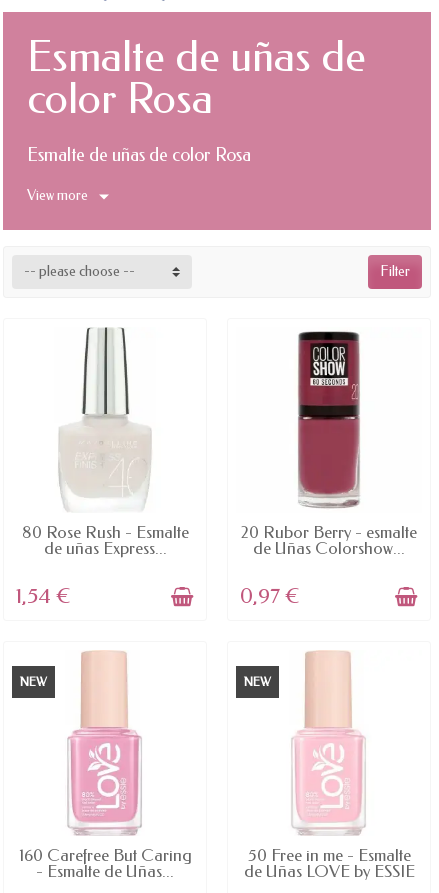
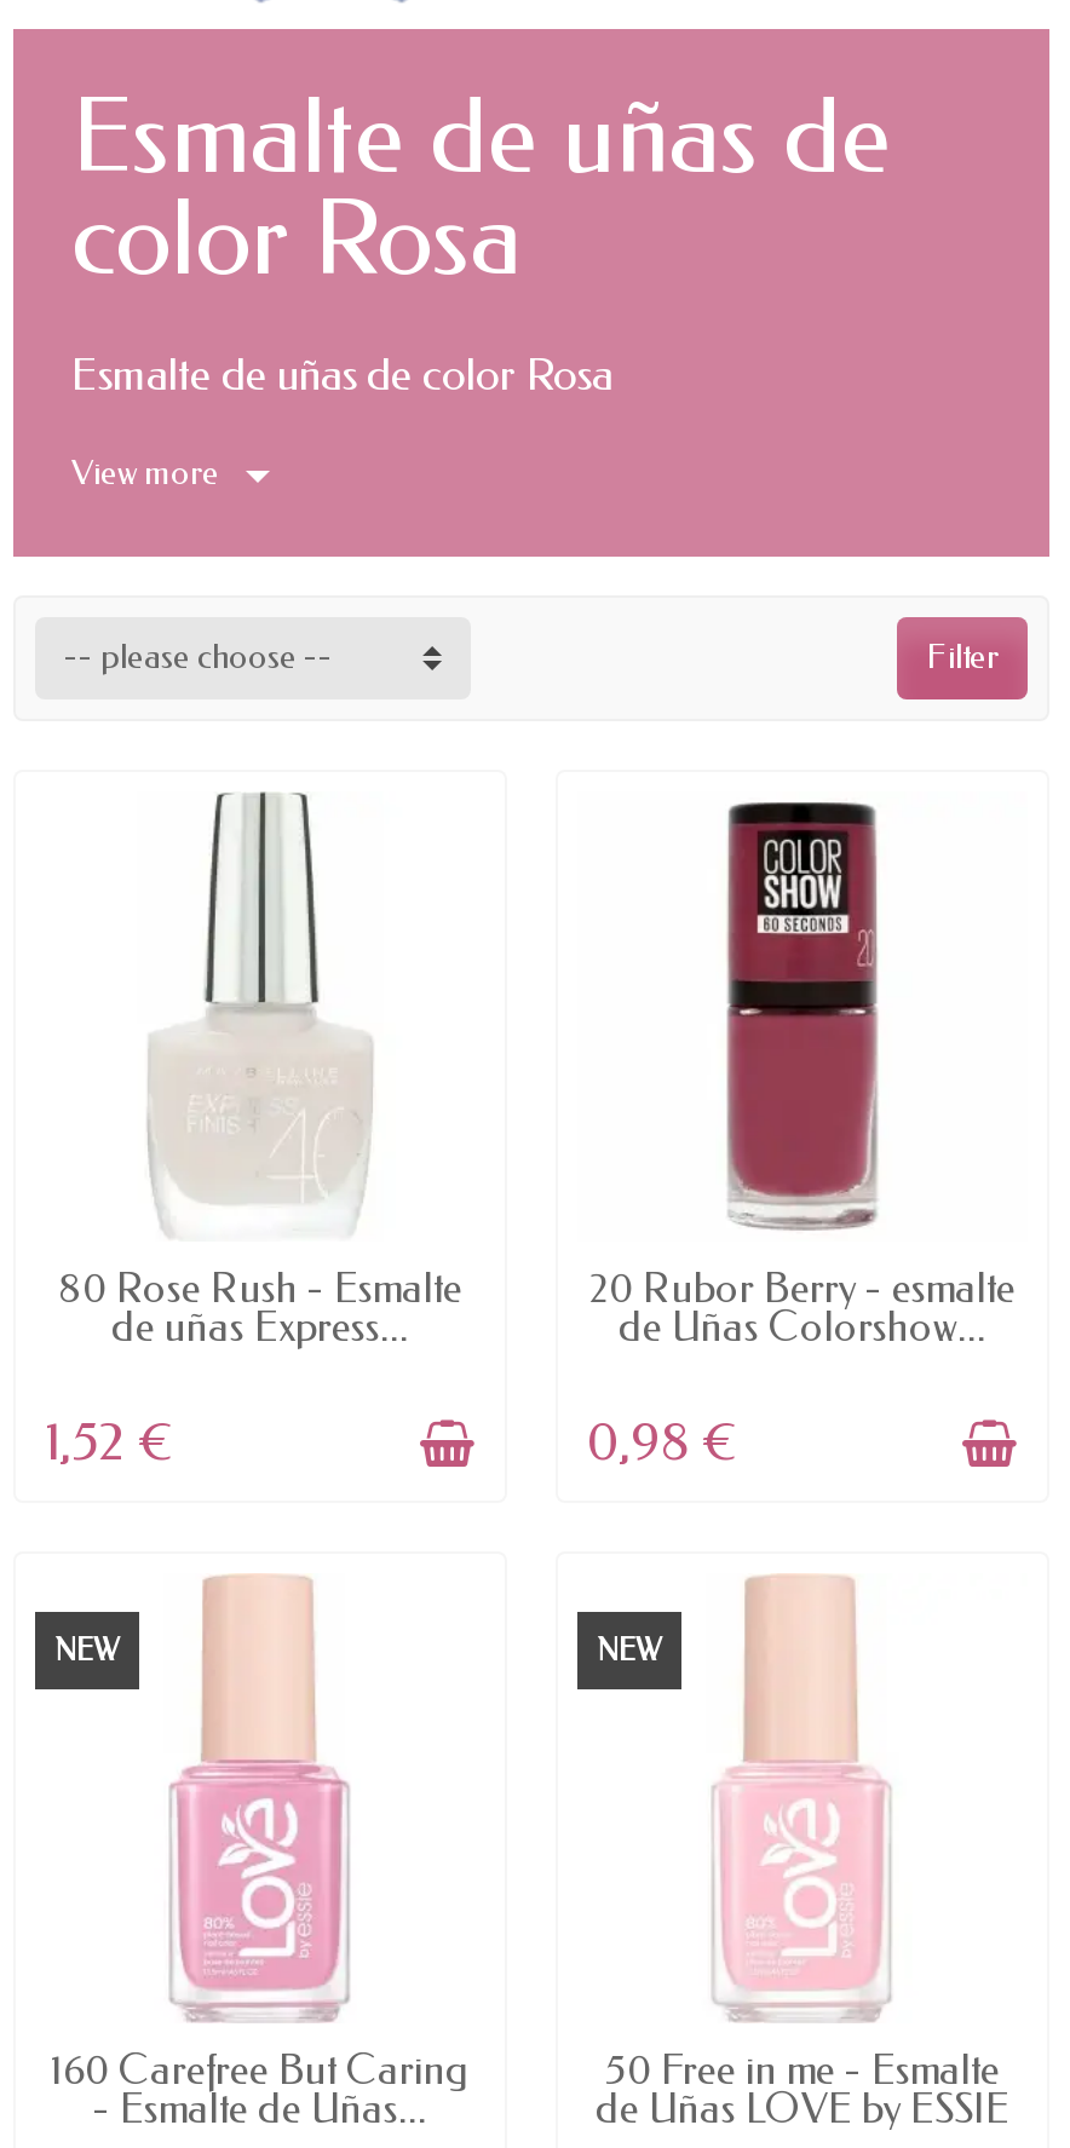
[16,583,71,609] 1,54 € -> [45,1412,173,1475] 1,52 €
[240,583,300,609] 0,97 € -> [587,1412,737,1475] 0,98 €

